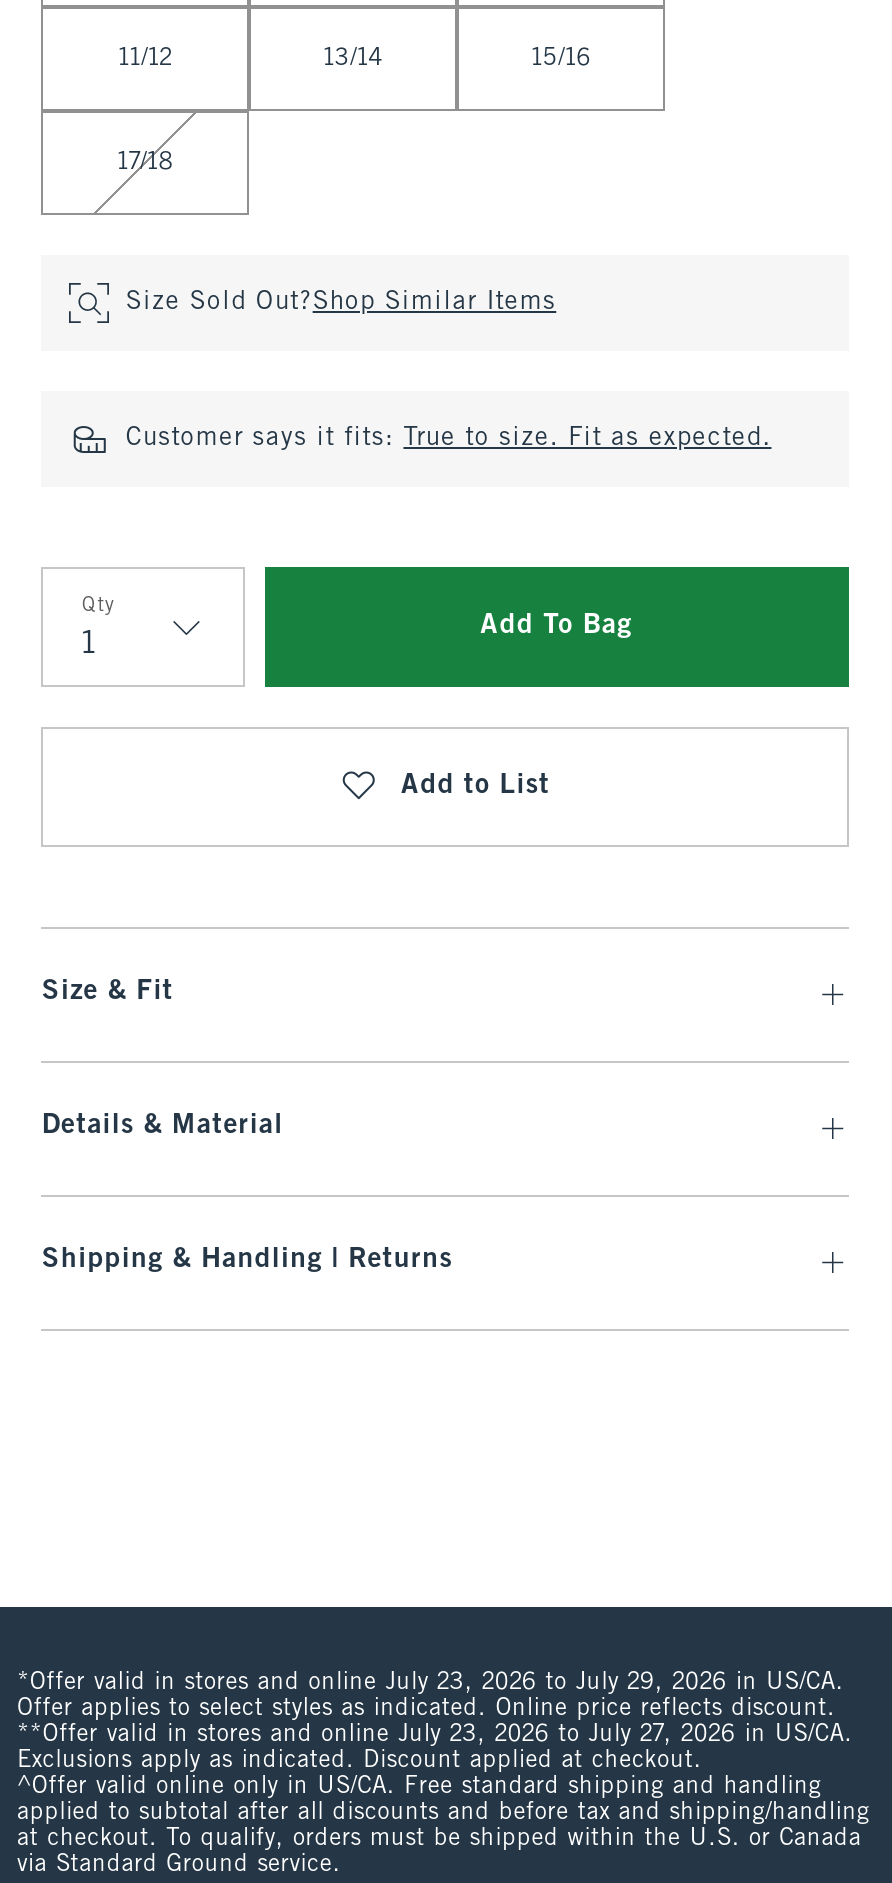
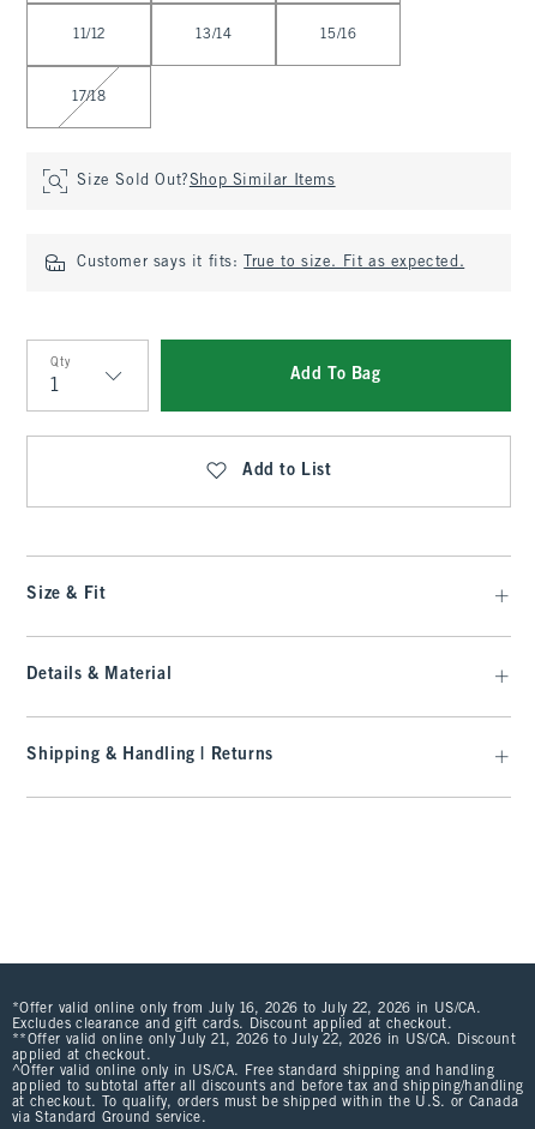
[17,1671,853,1773] *Offer valid in stores and online July 23, 2026 to July 29, 2026 in US/CA. | Offer applies to select styles as indicated. Online price reflects discount. | **Offer valid in stores and online July 23, 2026 to July 27, 2026 in US/CA. | Exclusions apply as indicated. Discount applied at checkout. -> [12,1002,516,1063] *Offer valid online only from July 16, 2026 to July 22, 2026 in US/CA. | Excludes clearance and gift cards. Discount applied at checkout. | **Offer valid online only July 21, 2026 to July 22, 2026 in US/CA. Discount | applied at checkout.

